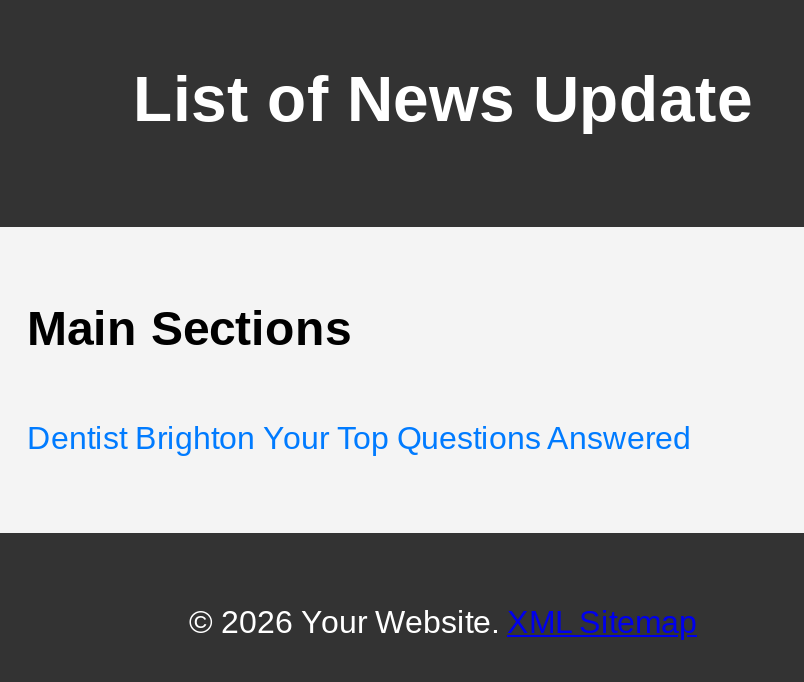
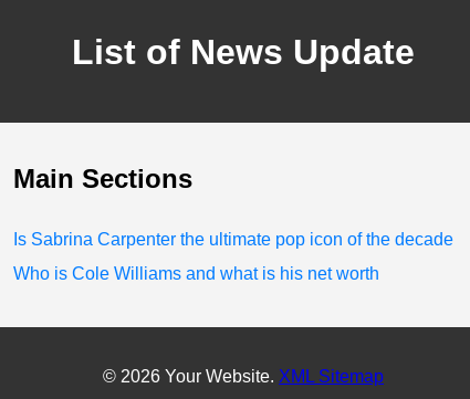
[27,421,691,455] Dentist Brighton Your Top Questions Answered -> [13,230,453,283] Is Sabrina Carpenter the ultimate pop icon of the decade | Who is Cole Williams and what is his net worth

